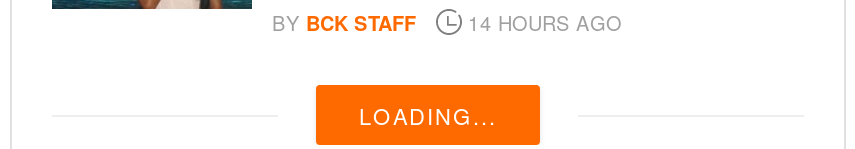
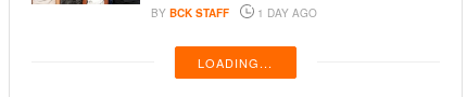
[272,9,622,37] BY BCK STAFF 14 HOURS AGO -> [151,5,317,20] BY BCK STAFF 1 DAY AGO

